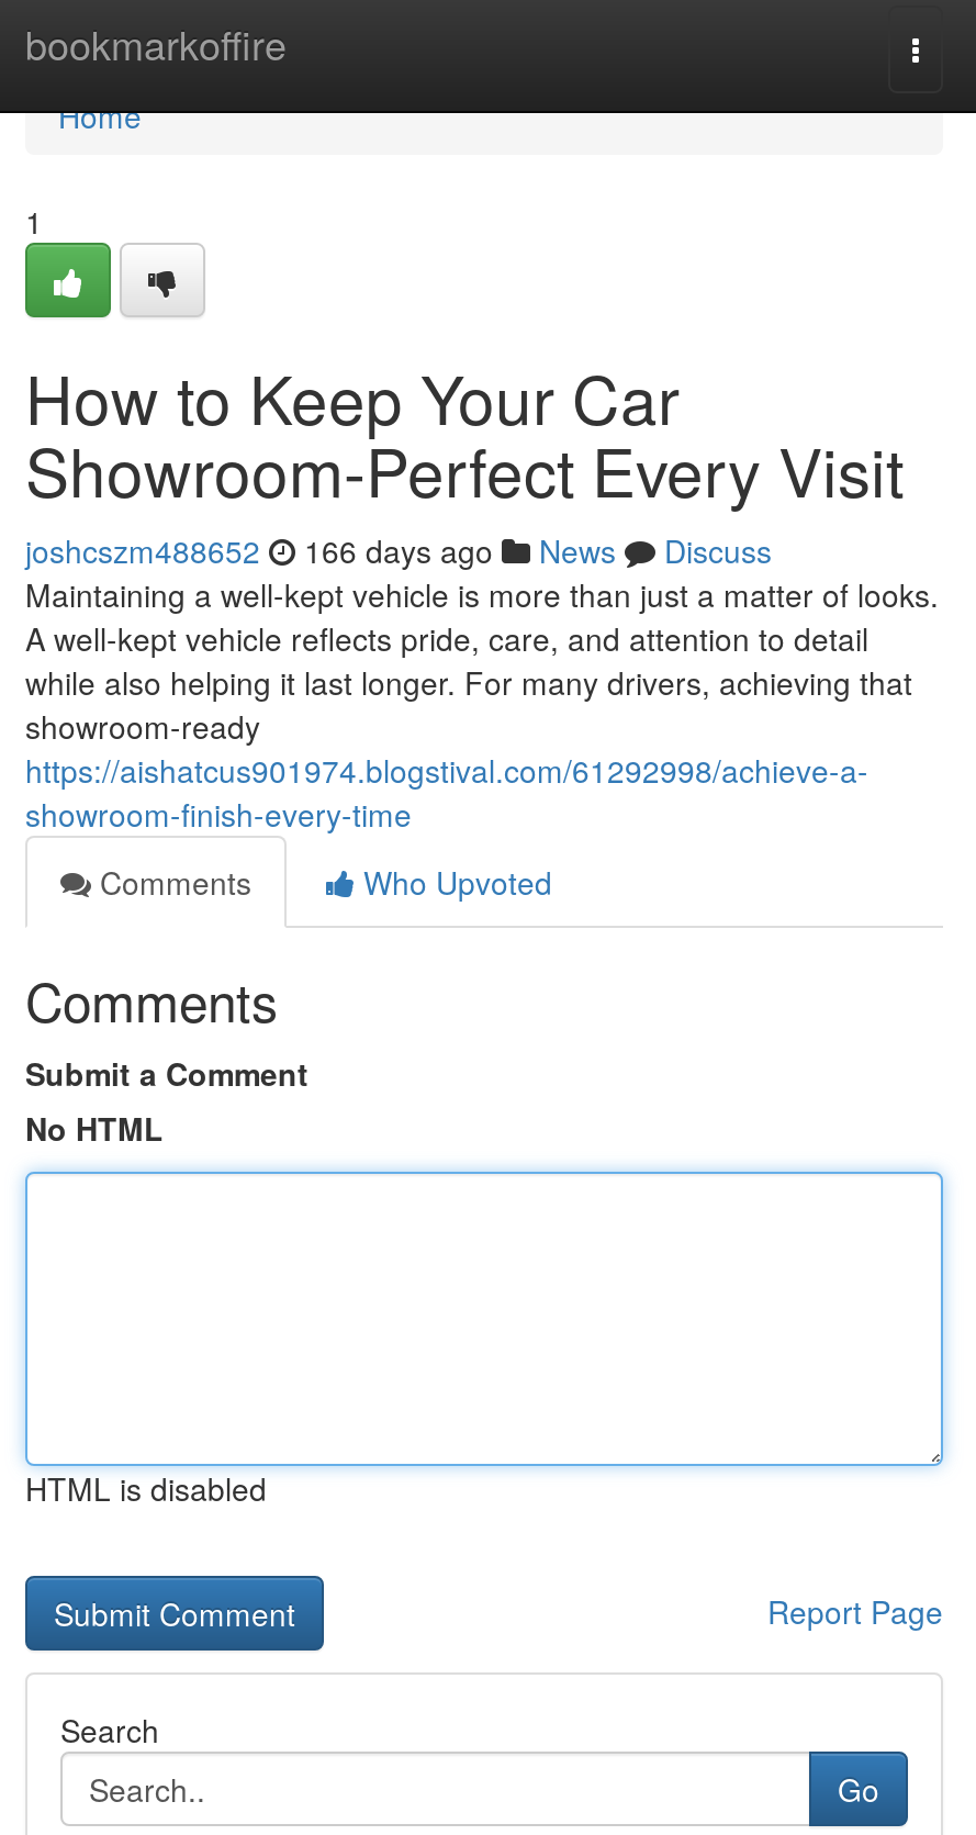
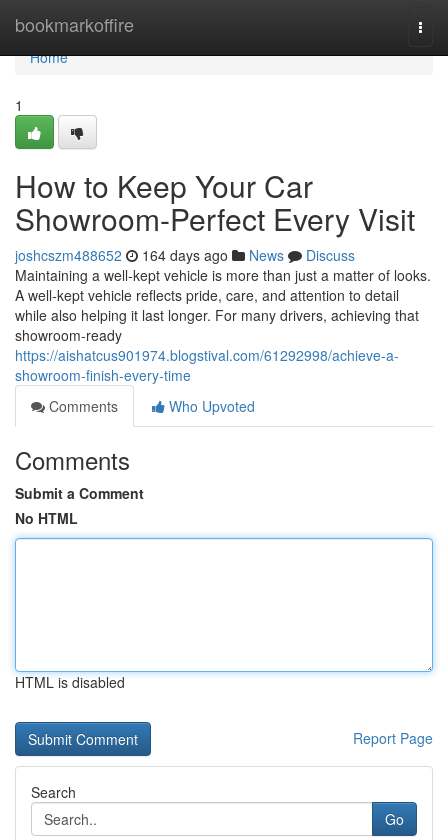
[25,528,772,572] joshcszm488652 166 days ago News Discuss -> [15,245,355,265] joshcszm488652 164 days ago News Discuss

